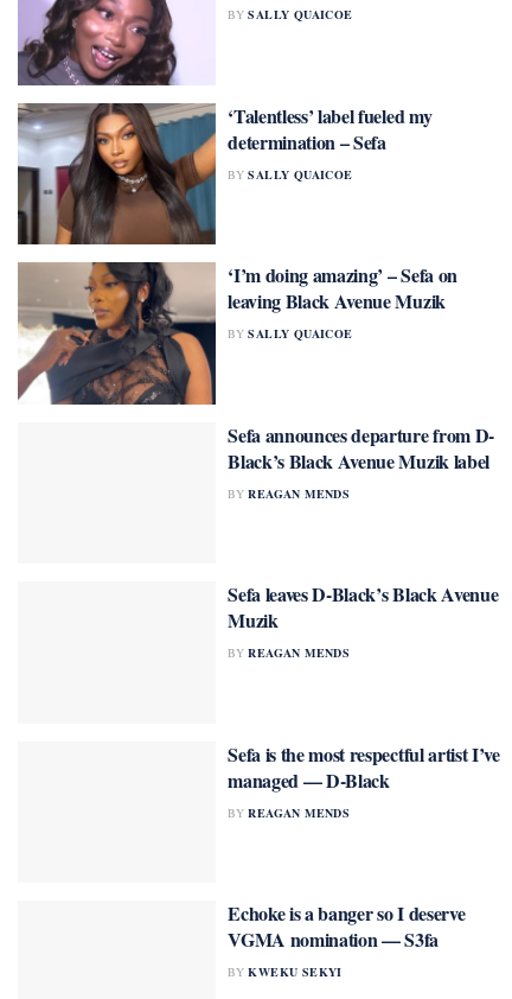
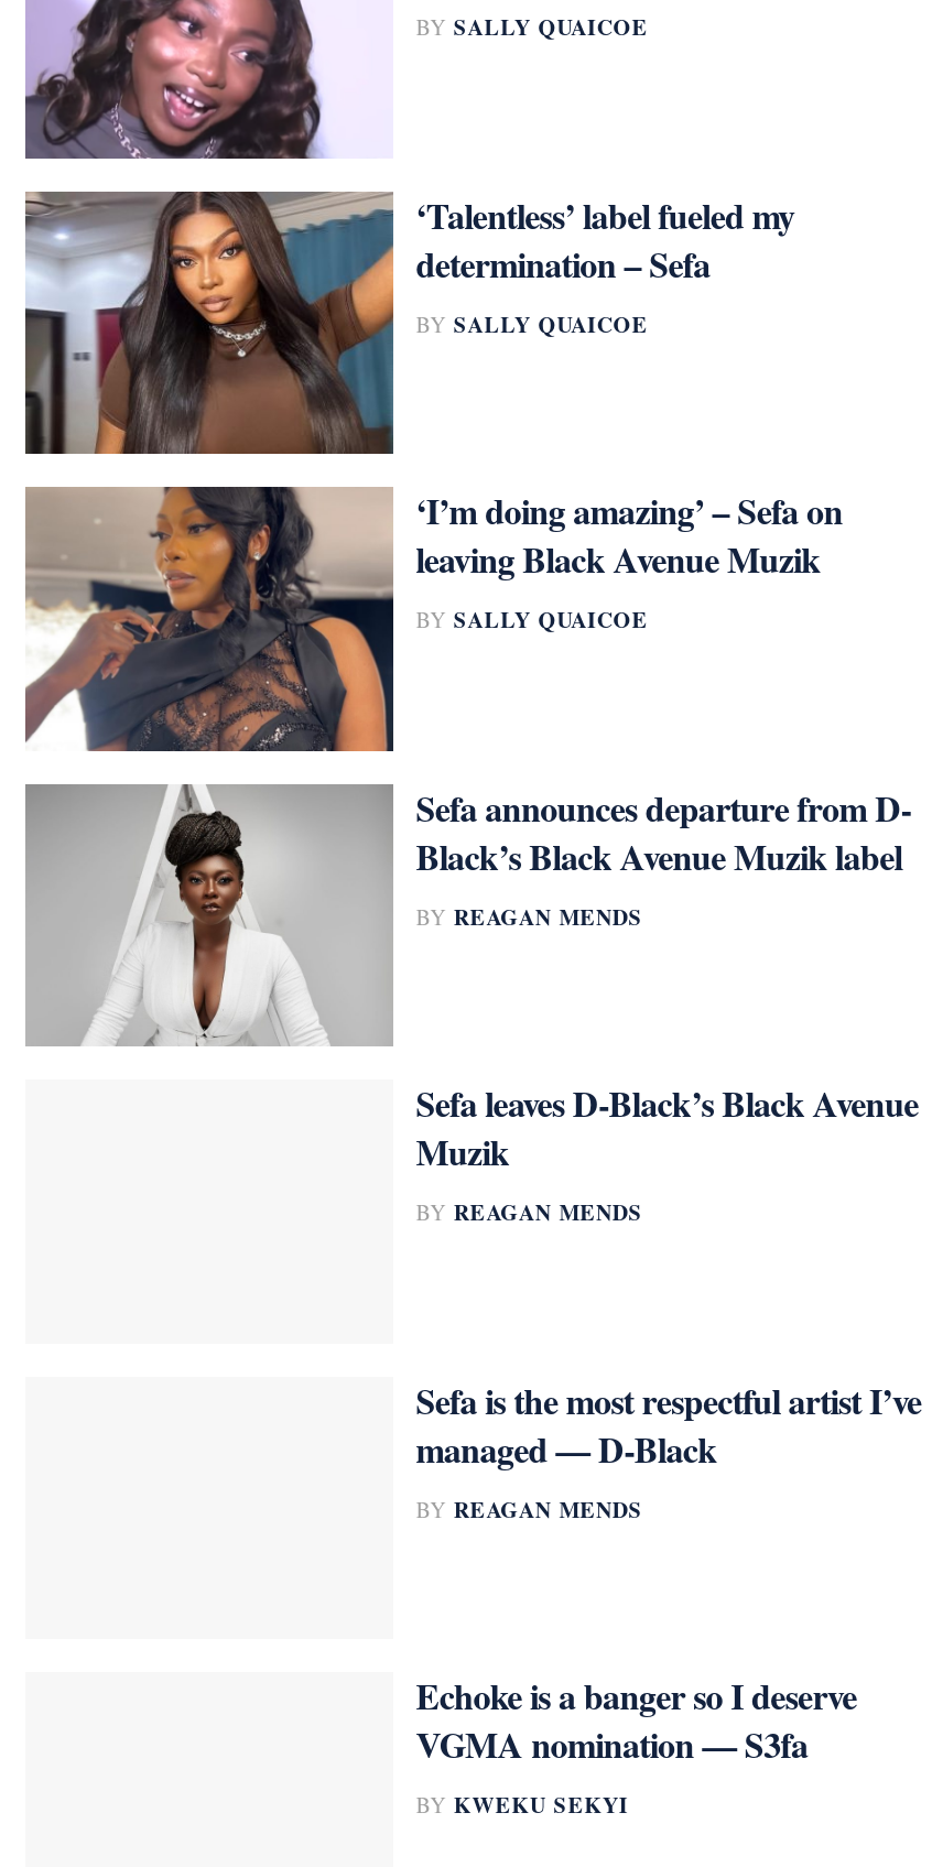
none -> [23,782,393,1046] [image]

